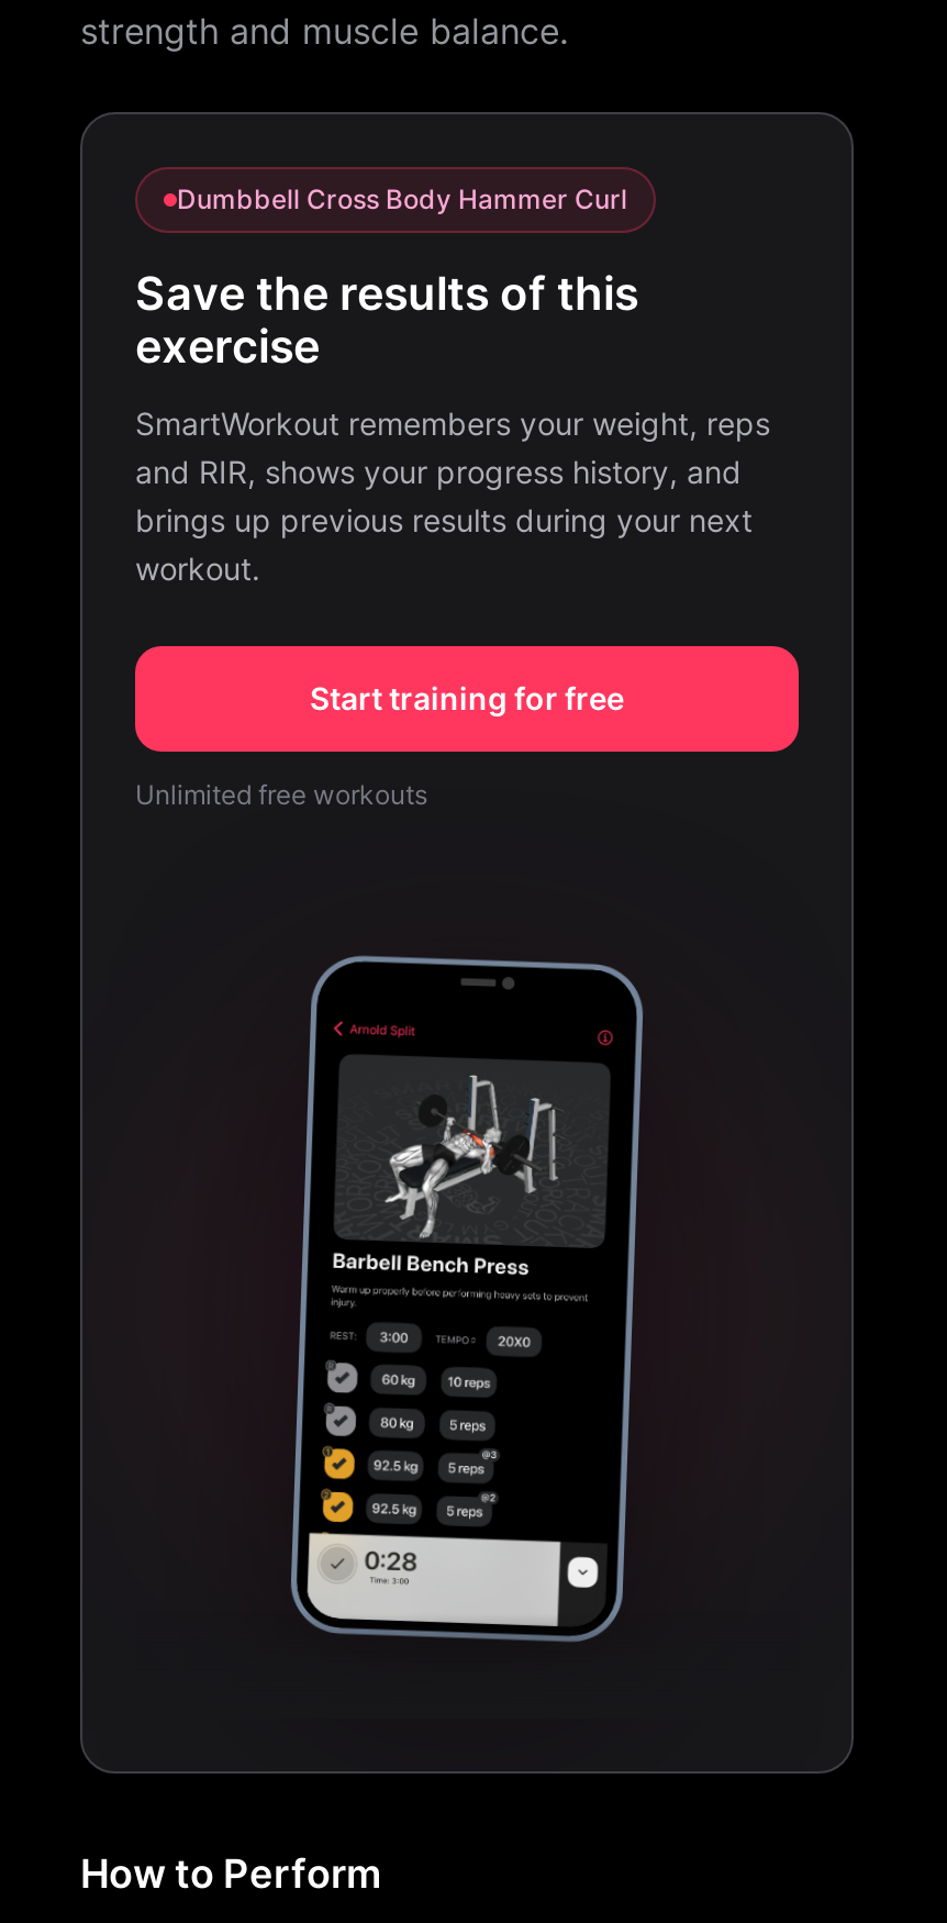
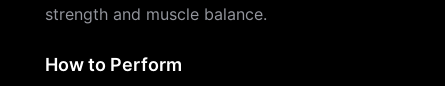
[80,112,854,1774] [image] | Dumbbell Cross Body Hammer Curl | Save the results of this | exercise | SmartWorkout remembers your weight, reps | and RIR, shows your progress history, and | brings up previous results during your next | workout. | Start training for free | Unlimited free workouts -> none

